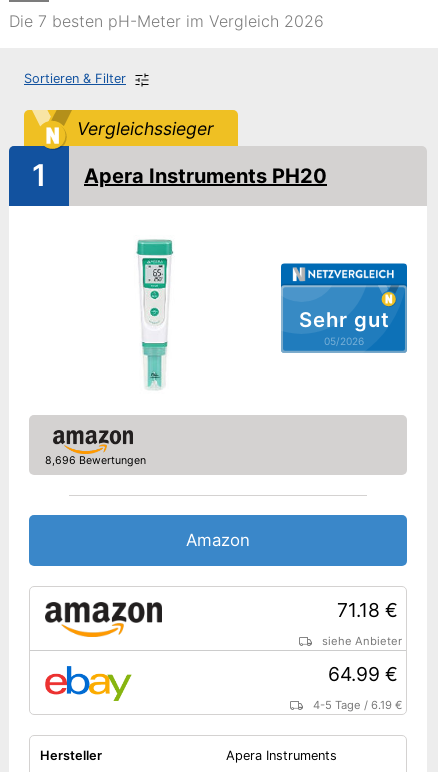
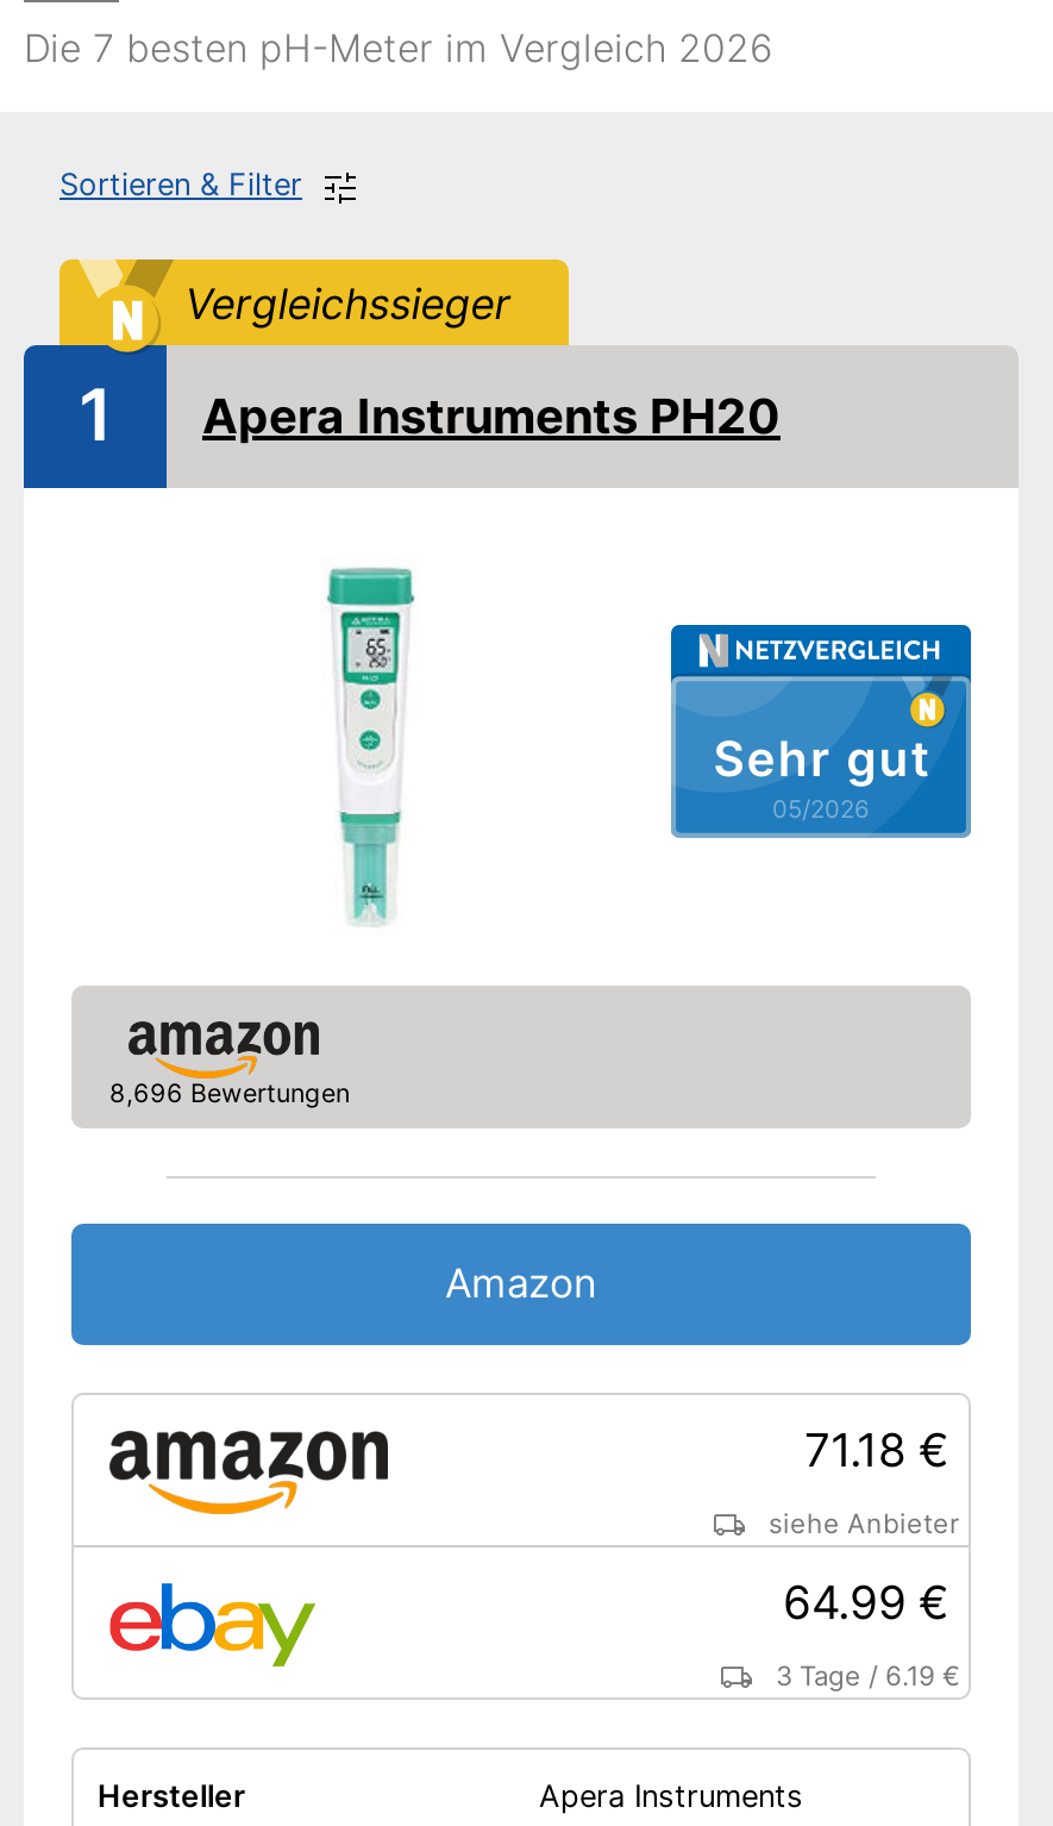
[313,698,402,712] 4-5 Tage / 6.19 € -> [776,1659,959,1693] 3 Tage / 6.19 €

